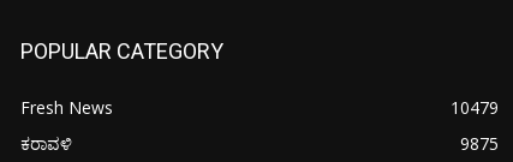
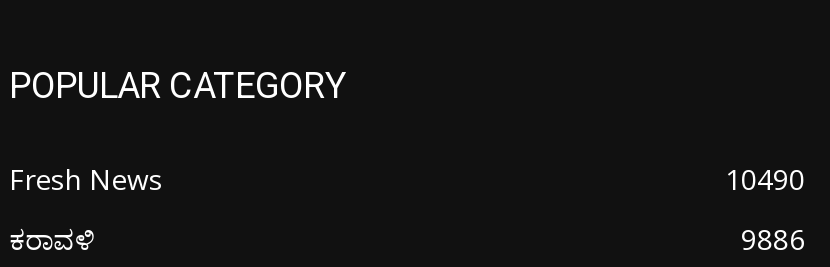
[451,96,499,118] 10479 -> [725,159,805,197] 10490
[460,132,499,154] 9875 -> [741,219,805,257] 9886

